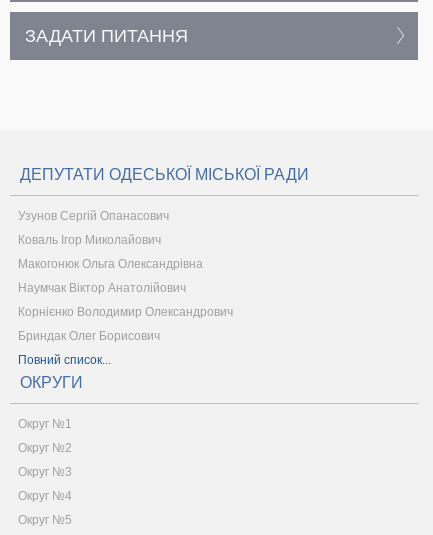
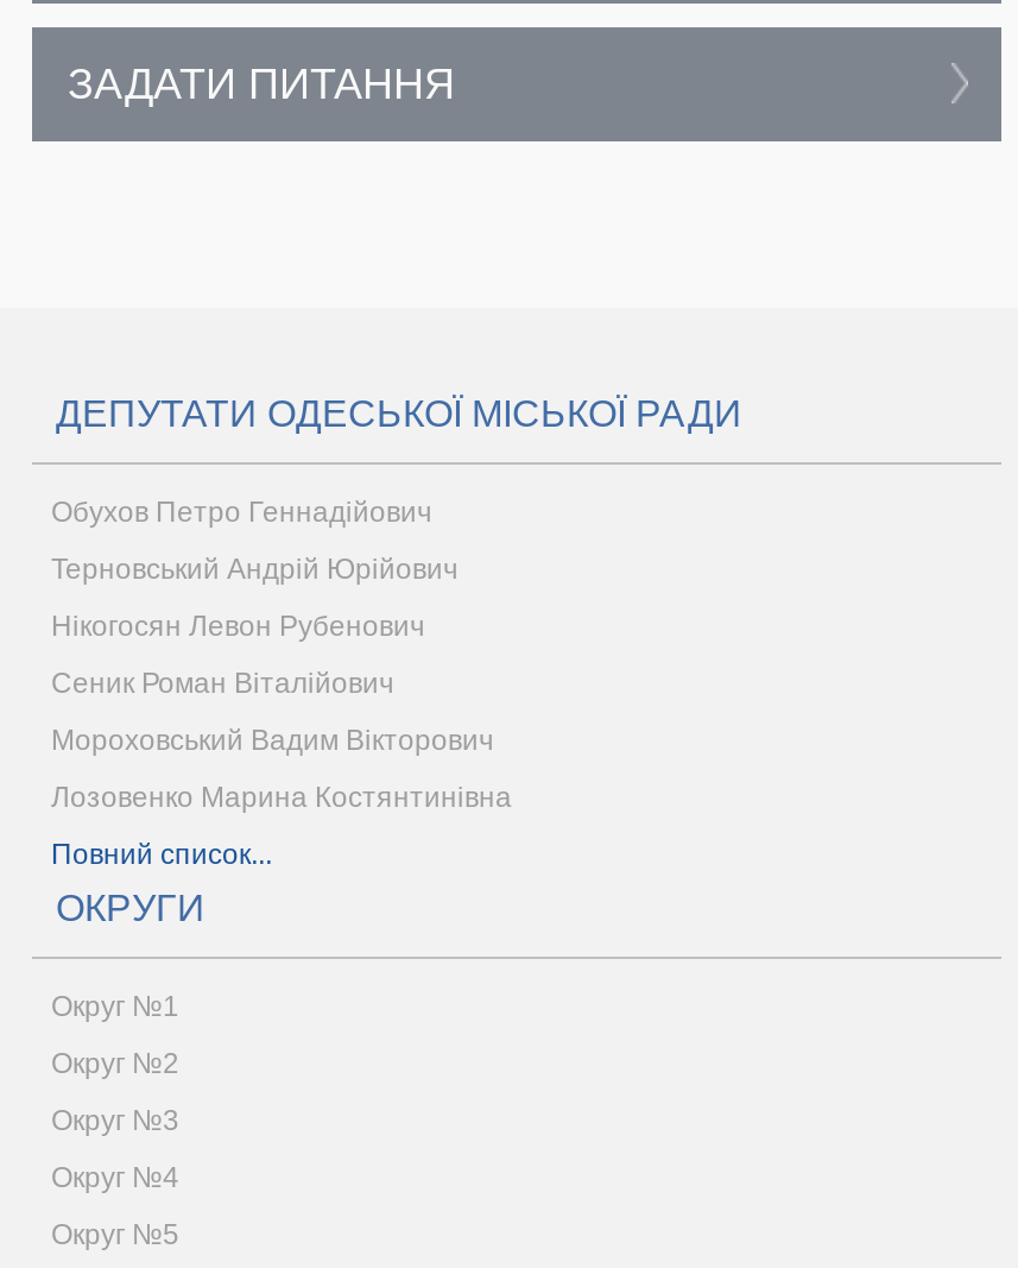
[18,209,169,223] Узунов Сергій Опанасович -> [51,496,431,529] Обухов Петро Геннадійович
[18,233,161,247] Коваль Ігор Миколайович -> [51,553,457,586] Терновський Андрій Юрійович
[18,257,203,271] Макогонюк Ольга Олександрівна -> [51,610,424,643] Нікогосян Левон Рубенович
[18,281,186,295] Наумчак Віктор Анатолійович -> [51,667,393,700] Сеник Роман Віталійович
[18,305,233,319] Корнієнко Володимир Олександрович -> [51,724,493,757] Мороховський Вадим Вікторович
[18,329,160,343] Бриндак Олег Борисович -> [51,781,512,814] Лозовенко Марина Костянтинівна

